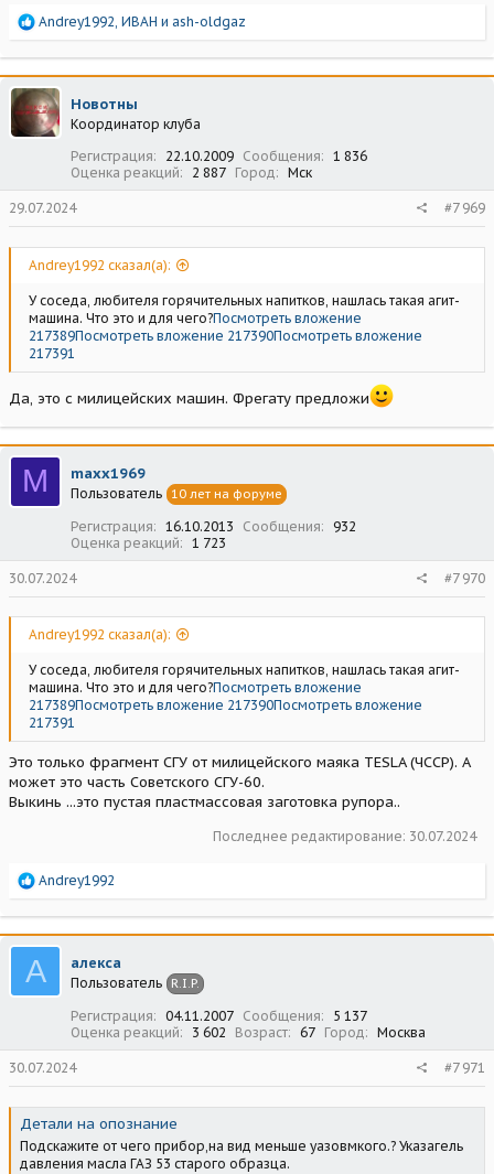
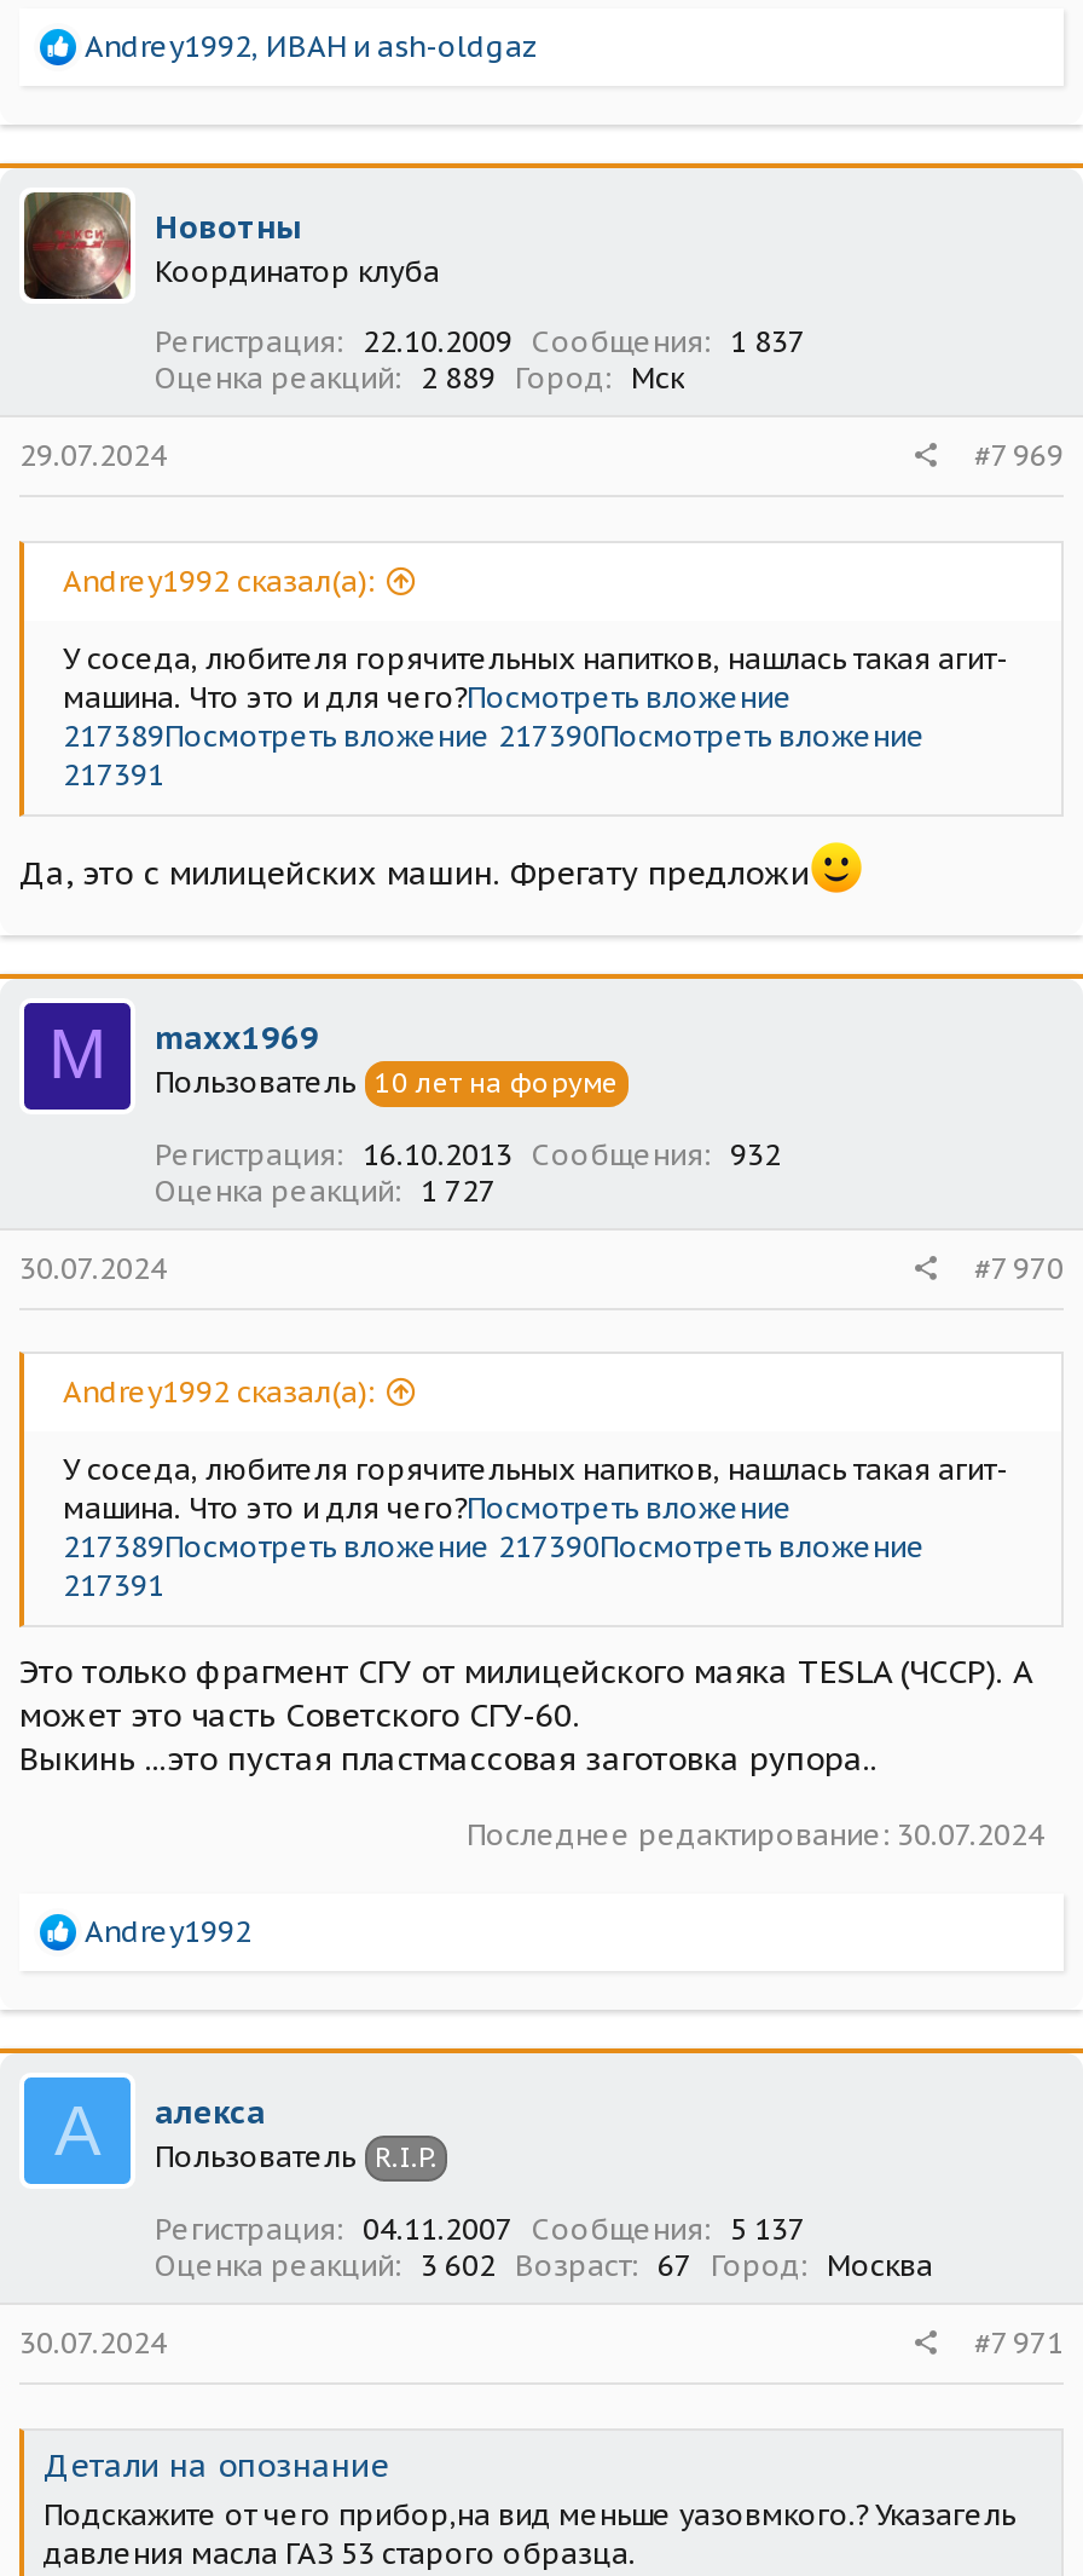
[71,148,367,164] Регистрация 22.10.2009 Сообщения 1 836 -> [155,323,805,360] Регистрация 22.10.2009 Сообщения 1 837
[71,164,312,181] Оценка реакций 2 887 Город Мск -> [155,360,684,396] Оценка реакций 2 889 Город Мск
[71,534,226,551] Оценка реакций 1 723 -> [155,1171,496,1208] Оценка реакций 1 727

